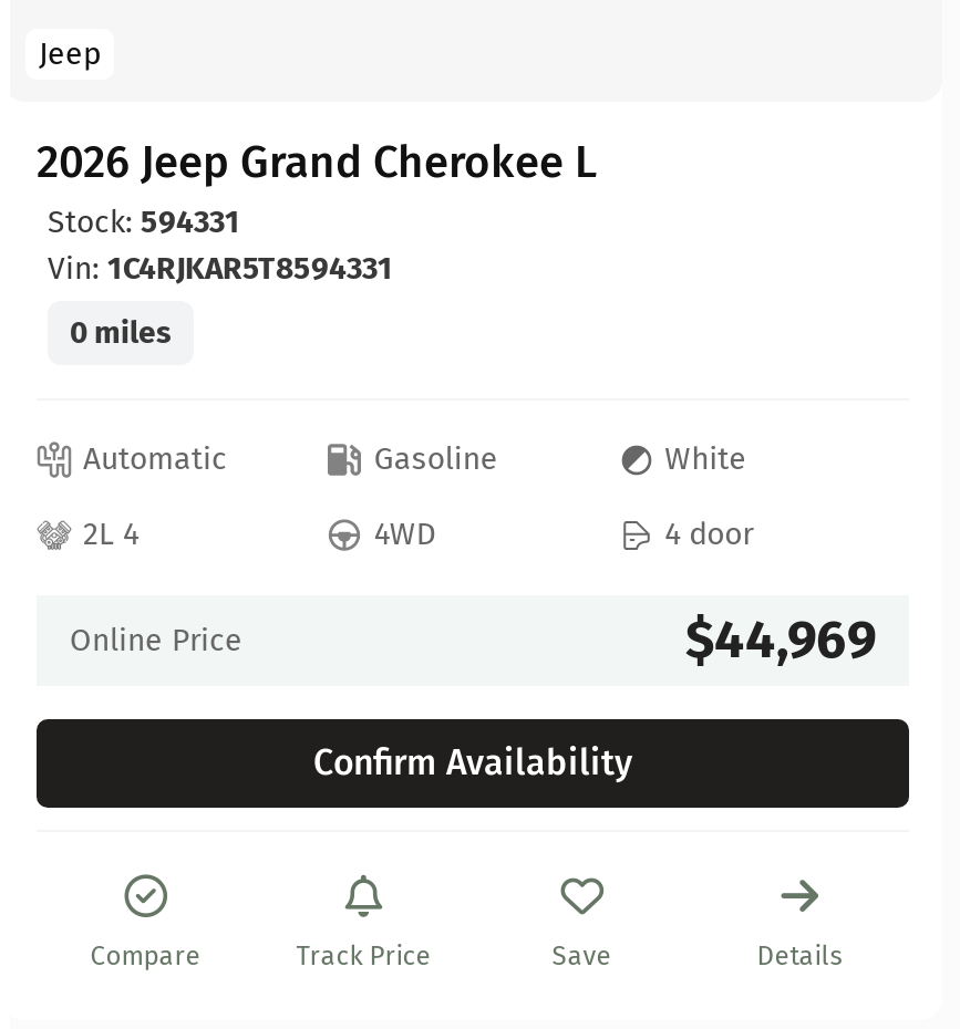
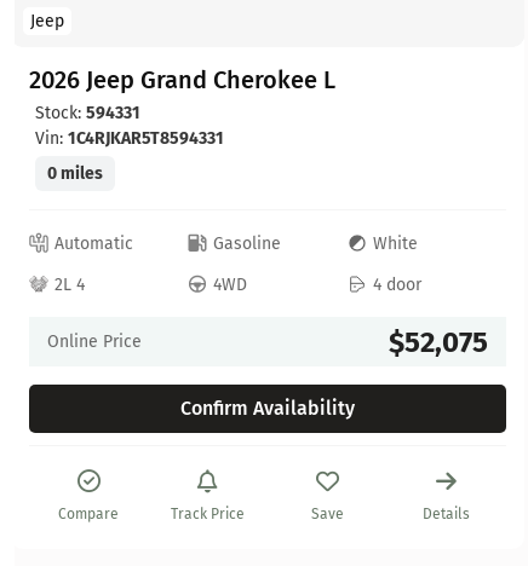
[685,609,876,671] $44,969 -> [389,325,488,359] $52,075

